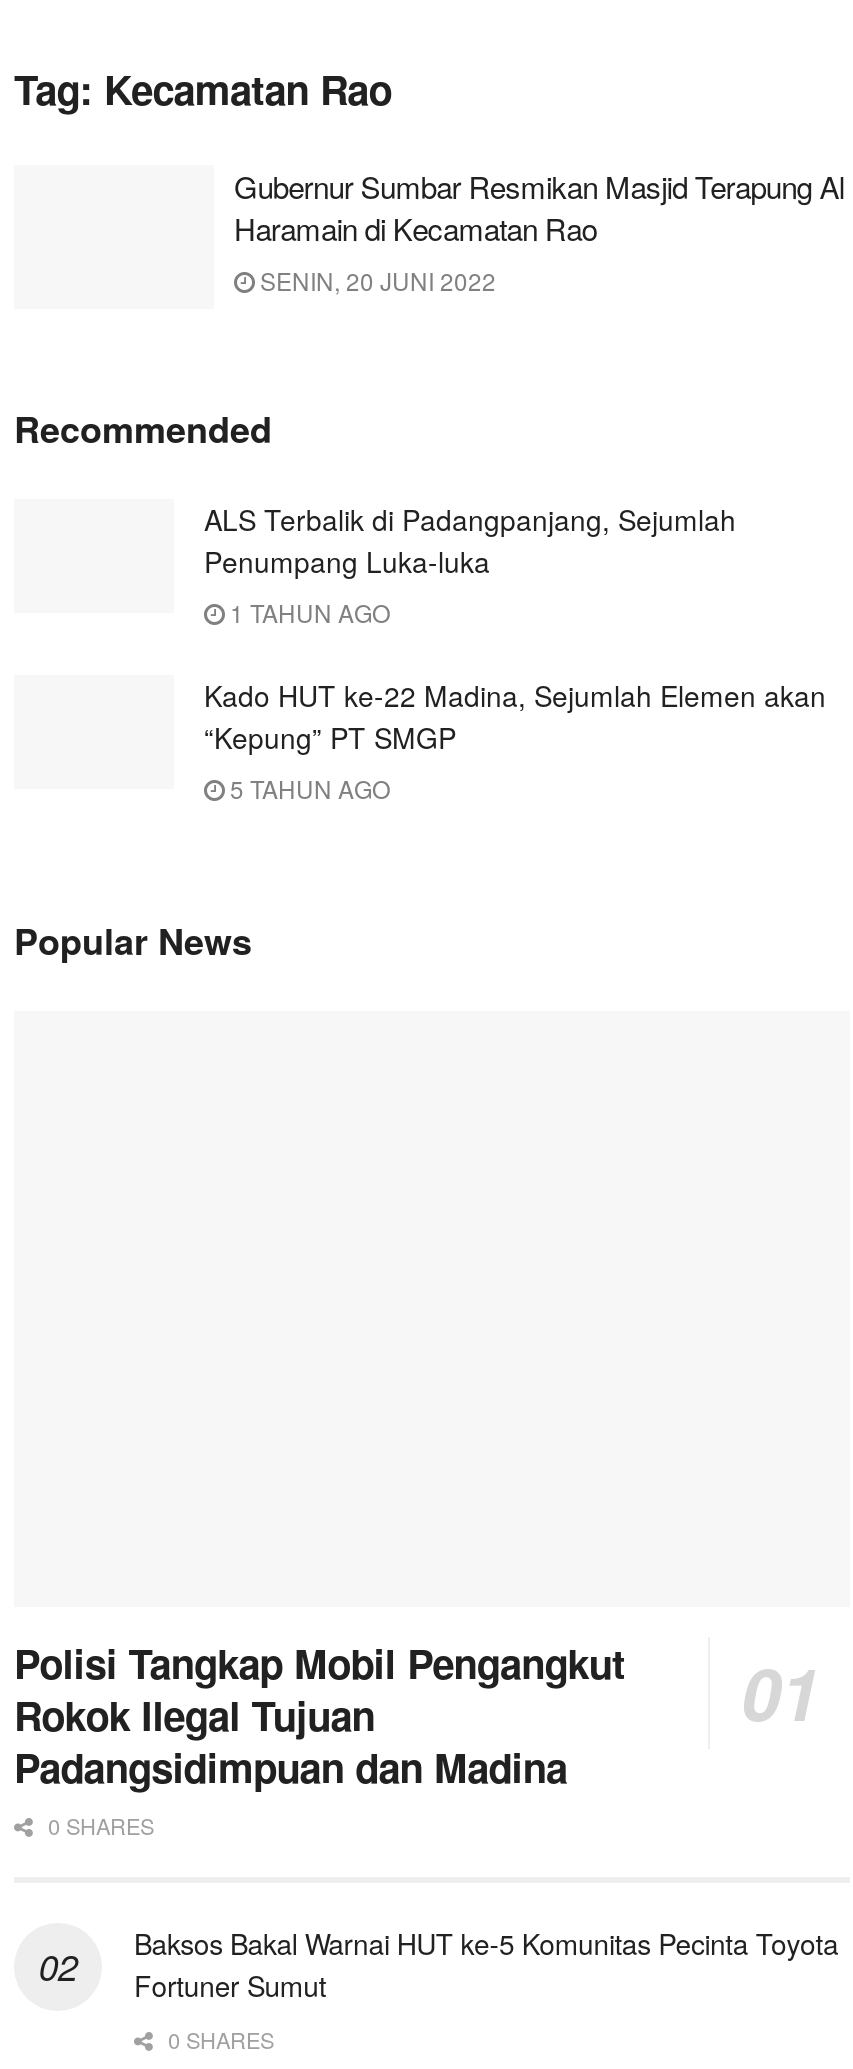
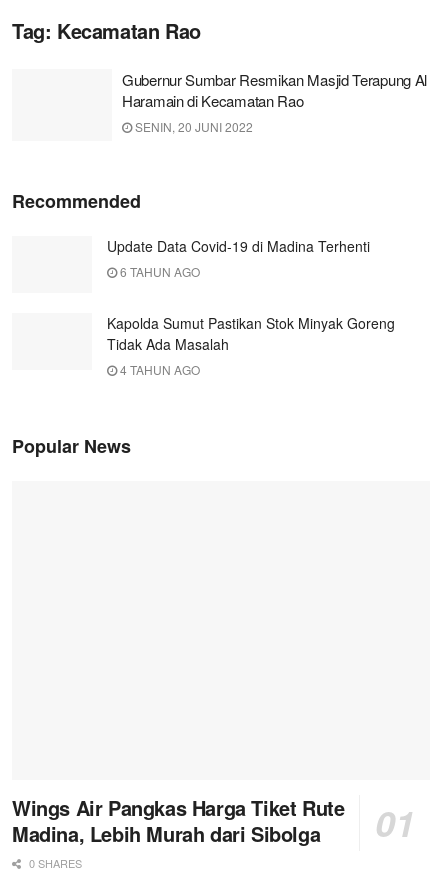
[204,498,736,628] ALS Terbalik di Padangpanjang, Sejumlah | Penumpang Luka-luka | 1 TAHUN AGO -> [107,235,370,279] Update Data Covid-19 di Madina Terhenti | 6 TAHUN AGO
[204,674,826,804] Kado HUT ke-22 Madina, Sejumlah Elemen akan | “Kepung” PT SMGP | 5 TAHUN AGO -> [107,313,395,378] Kapolda Sumut Pastikan Stok Minyak Goreng | Tidak Ada Masalah | 4 TAHUN AGO
[14,1634,838,2006] Polisi Tangkap Mobil Pengangkut | Rokok Ilegal Tujuan | Padangsidimpuan dan Madina | 0 SHARES | Baksos Bakal Warnai HUT ke-5 Komunitas Pecinta Toyota | Fortuner Sumut -> [12,792,344,847] Wings Air Pangkas Harga Tiket Rute | Madina, Lebih Murah dari Sibolga

